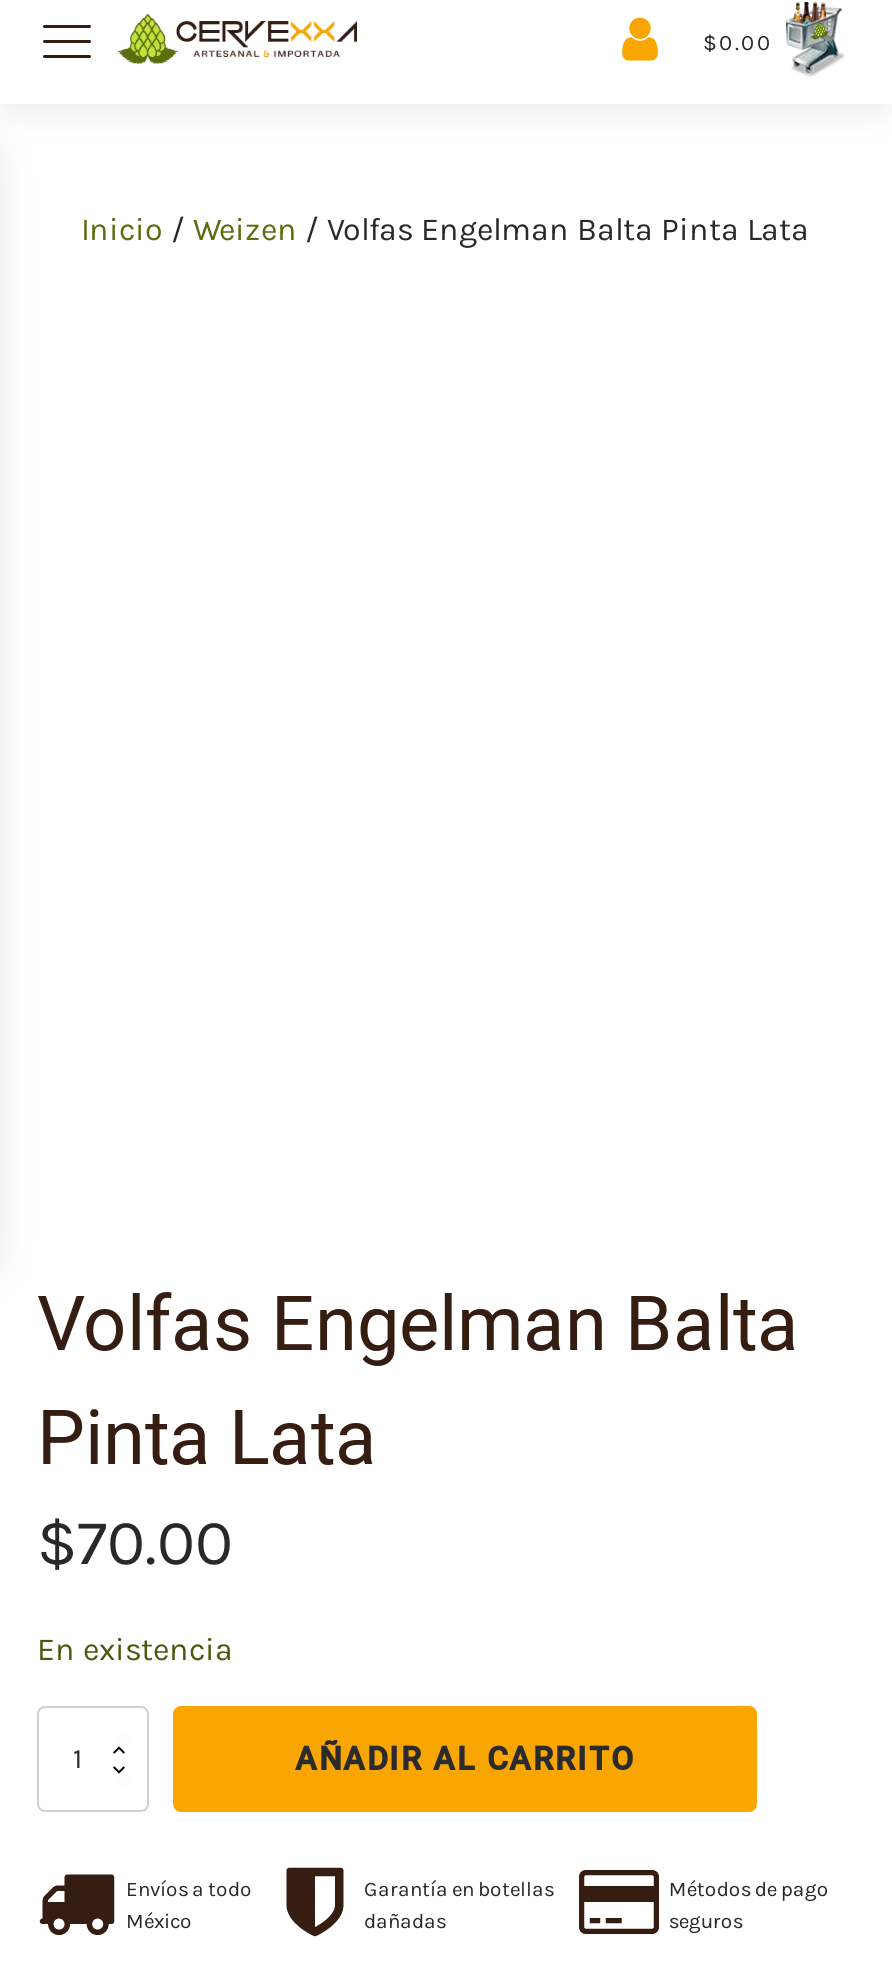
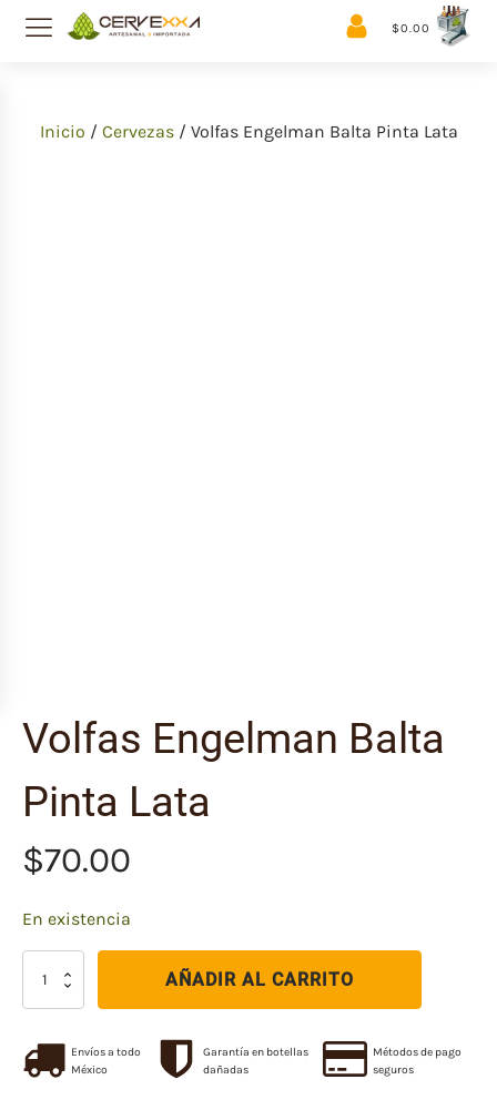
[81,210,809,248] Inicio / Weizen / Volfas Engelman Balta Pinta Lata -> [39,121,458,142] Inicio / Cervezas / Volfas Engelman Balta Pinta Lata

